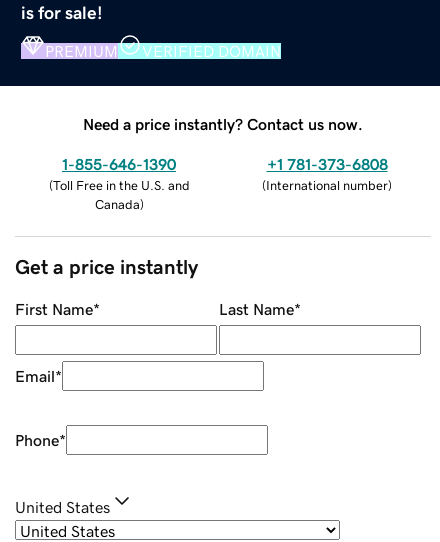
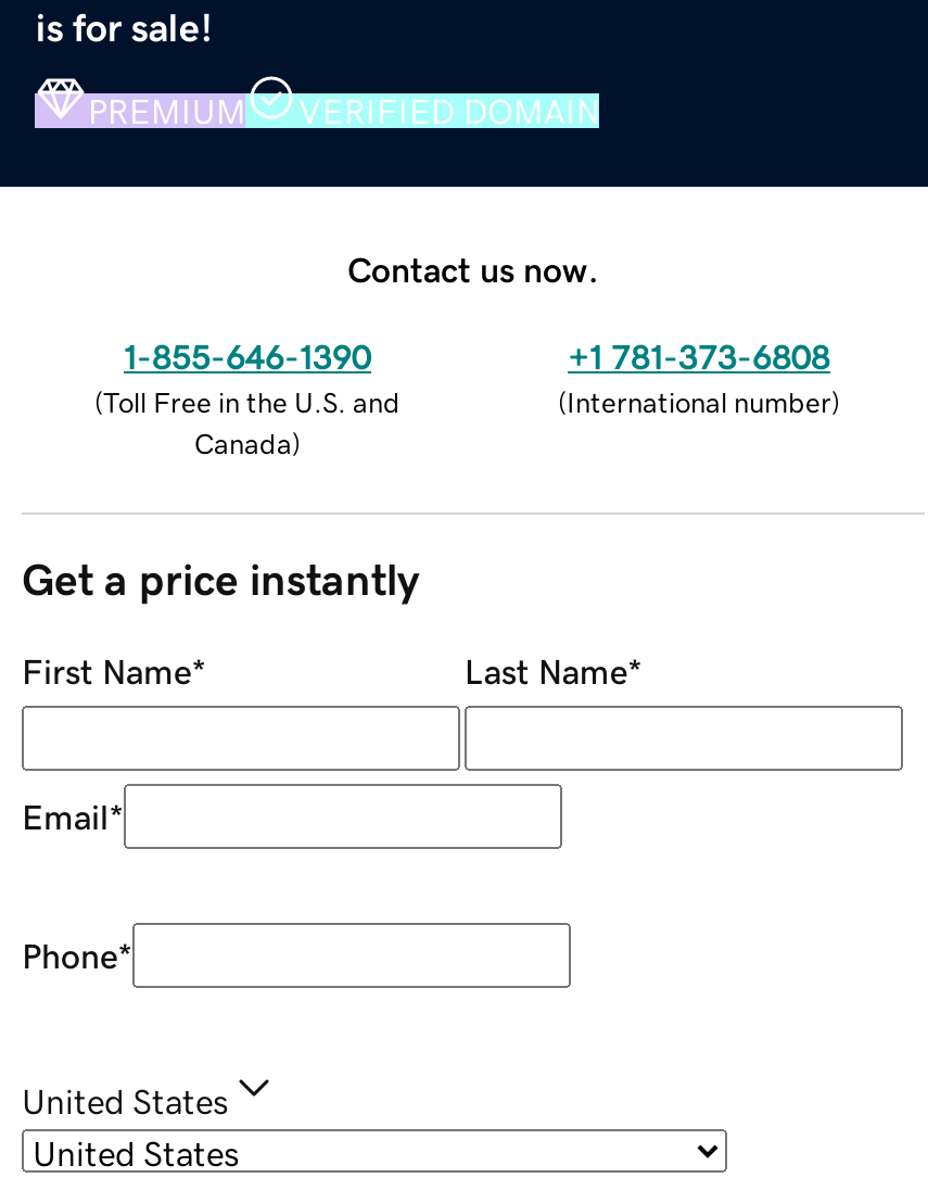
[83,116,363,132] Need a price instantly? Contact us now. -> [347,251,599,286] Contact us now.

